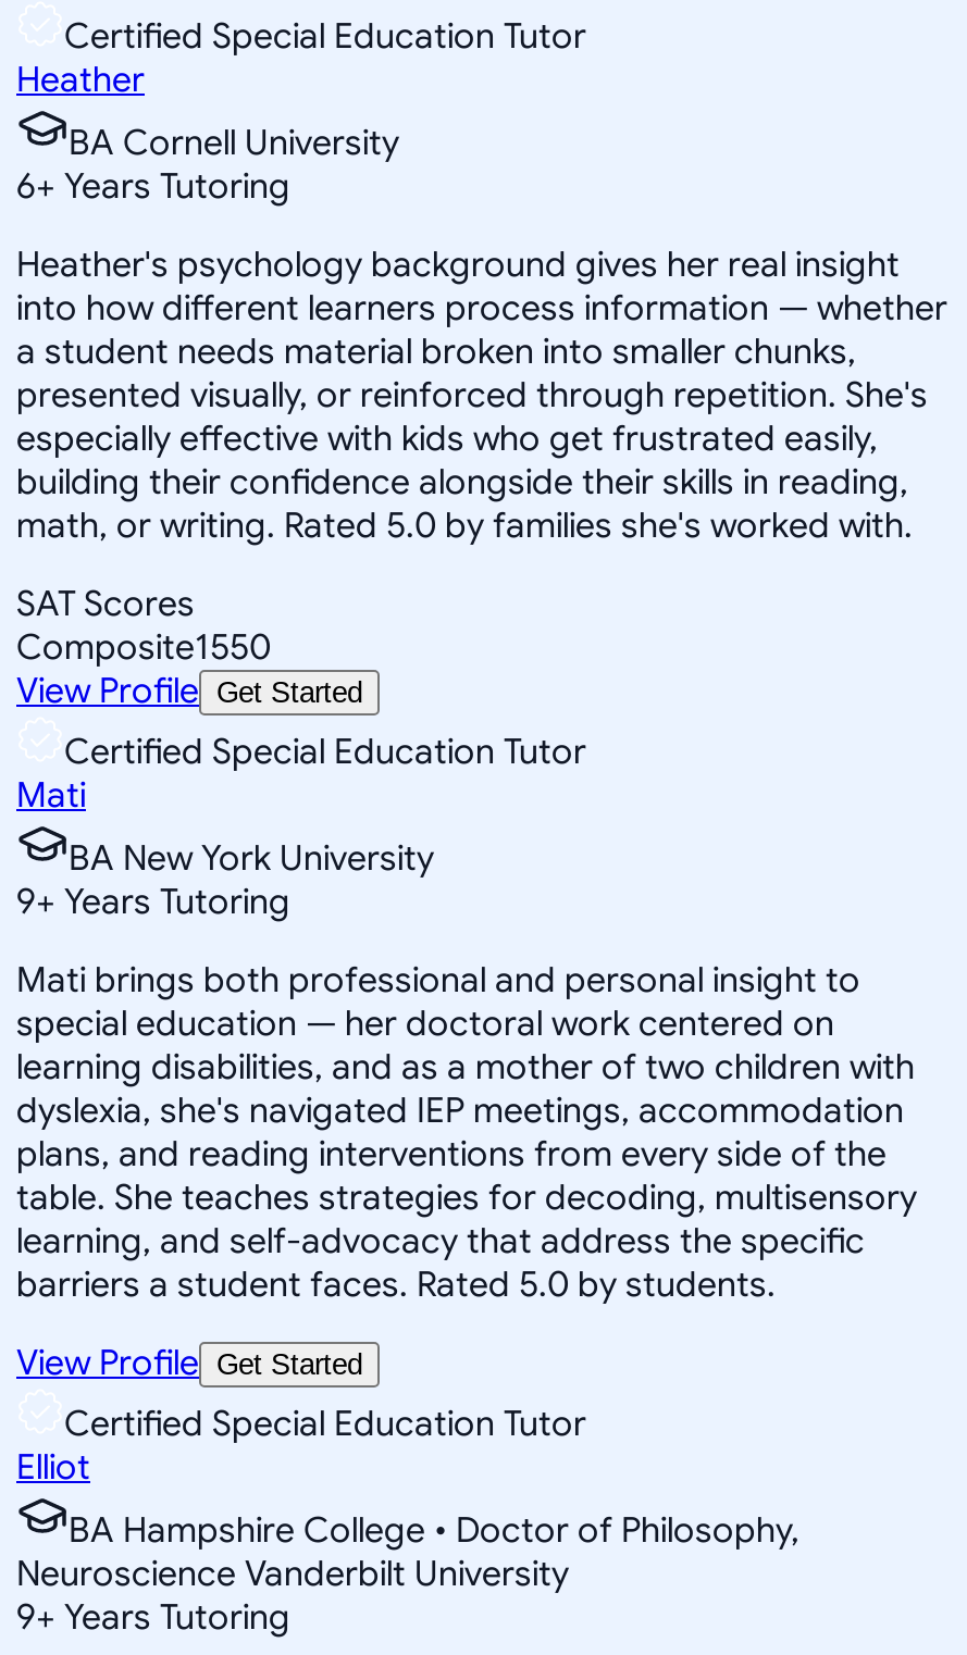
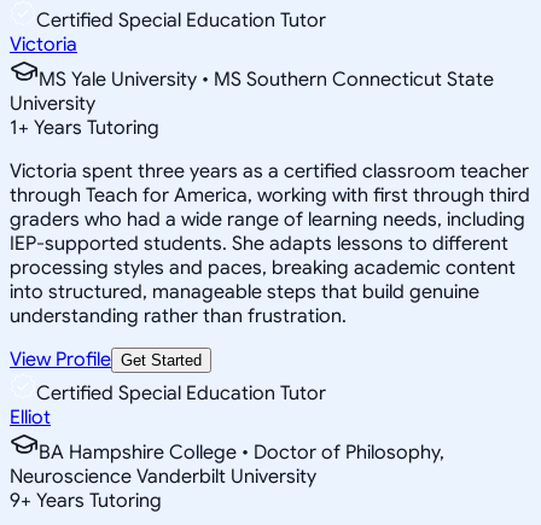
[16,58,947,1306] Heather | BA Cornell University | 6+ Years Tutoring | Heather's psychology background gives her real insight | into how different learners process information — whether | a student needs material broken into smaller chunks, | presented visually, or reinforced through repetition. She's | especially effective with kids who get frustrated easily, | building their confidence alongside their skills in reading, | math, or writing. Rated 5.0 by families she's worked with. | SAT Scores | Composite1550 | View Profile Get Started | Certified Special Education Tutor | Mati | BA New York University | 9+ Years Tutoring | Mati brings both professional and personal insight to | special education — her doctoral work centered on | learning disabilities, and as a mother of two children with | dyslexia, she's navigated IEP meetings, accommodation | plans, and reading interventions from every side of the | table. She teaches strategies for decoding, multisensory | learning, and self-advocacy that address the specific | barriers a student faces. Rated 5.0 by students. -> [10,32,530,328] Victoria | MS Yale University • MS Southern Connecticut State | University | 1+ Years Tutoring | Victoria spent three years as a certified classroom teacher | through Teach for America, working with first through third | graders who had a wide range of learning needs, including | IEP-supported students. She adapts lessons to different | processing styles and paces, breaking academic content | into structured, manageable steps that build genuine | understanding rather than frustration.

